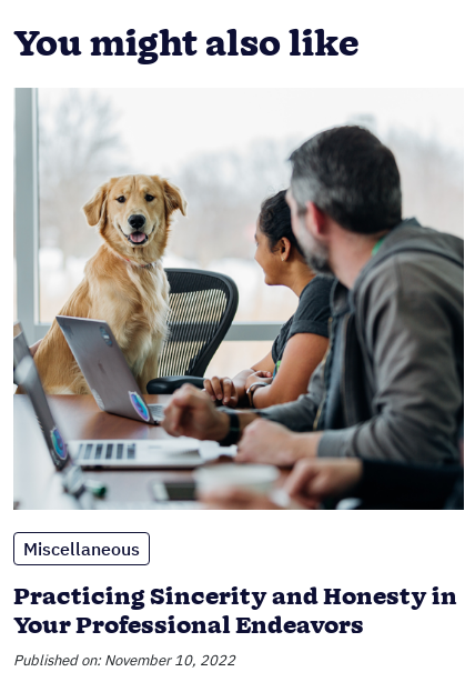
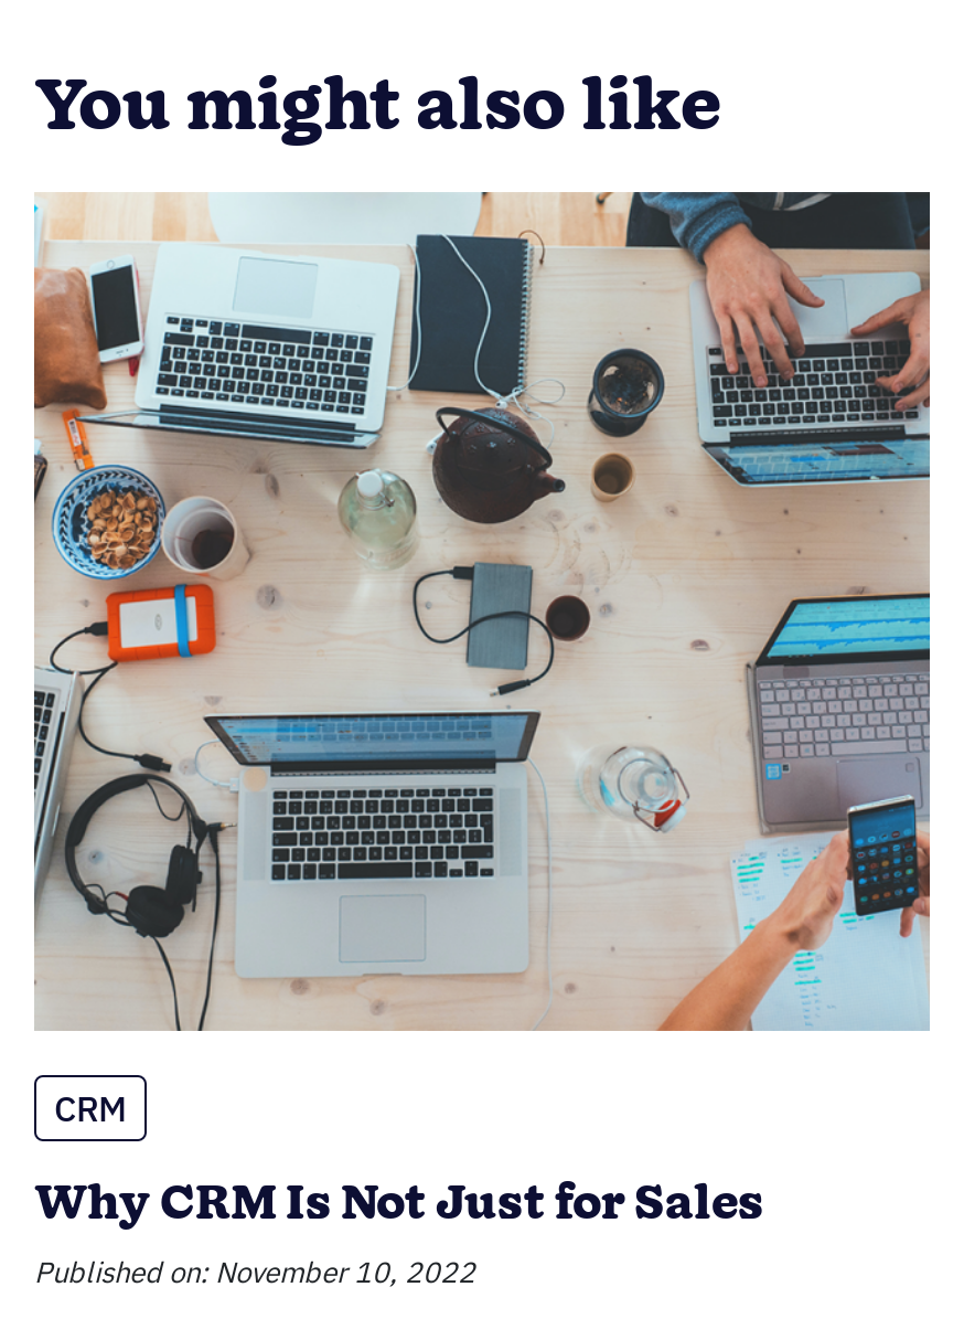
[13,88,465,560] [image] | Miscellaneous -> [32,190,932,1128] [image] | CRM
[13,581,457,643] Practicing Sincerity and Honesty in | Your Professional Endeavors -> [34,1170,764,1236] Why CRM Is Not Just for Sales

